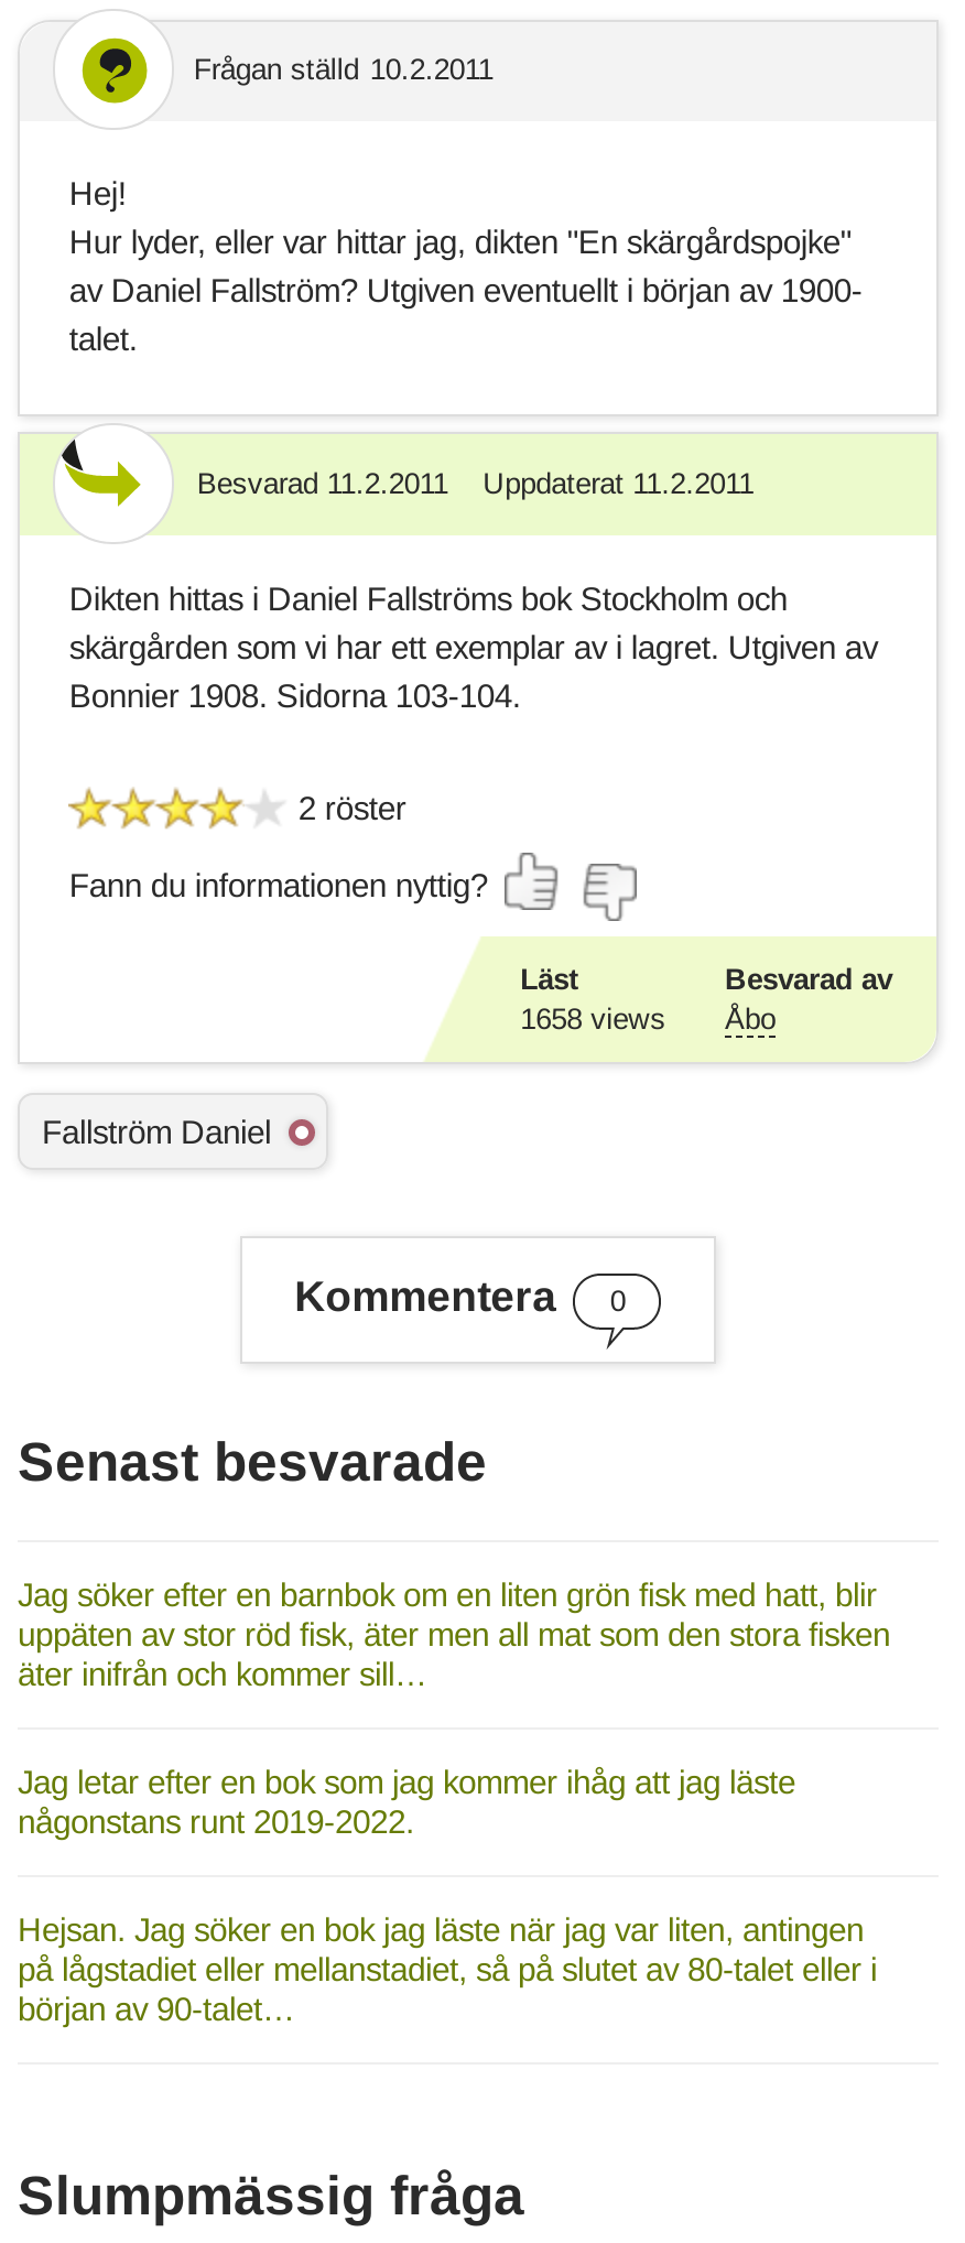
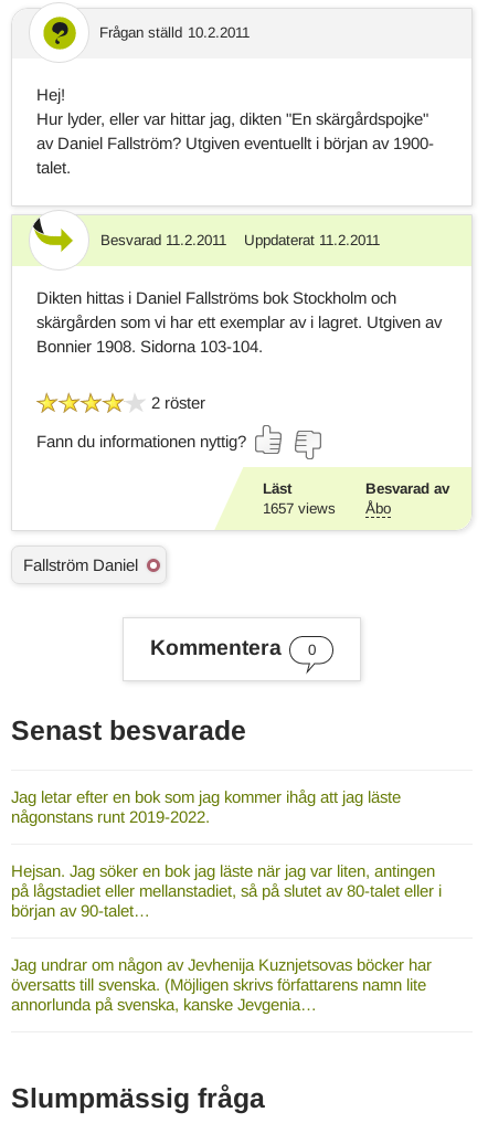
[520,1001,775,1034] 1658 views Åbo -> [263,500,391,516] 1657 views Åbo
[18,1576,890,1693] Jag söker efter en barnbok om en liten grön fisk med hatt, blir | uppäten av stor röd fisk, äter men all mat som den stora fisken | äter inifrån och kommer sill… -> none
moved [18,1763,877,2028] -> [11,788,442,920]: Jag letar efter en bok som jag kommer ihåg att jag läste | någonstans runt 2019-2022. | Hejsan. Jag söker en bok jag läste när jag var liten, antingen | på lågstadiet eller mellanstadiet, så på slutet av 80-talet eller i | början av 90-talet…
none -> [11,955,432,1014] Jag undrar om någon av Jevhenija Kuznjetsovas böcker har | översatts till svenska. (Möjligen skrivs författarens namn lite | annorlunda på svenska, kanske Jevgenia…

